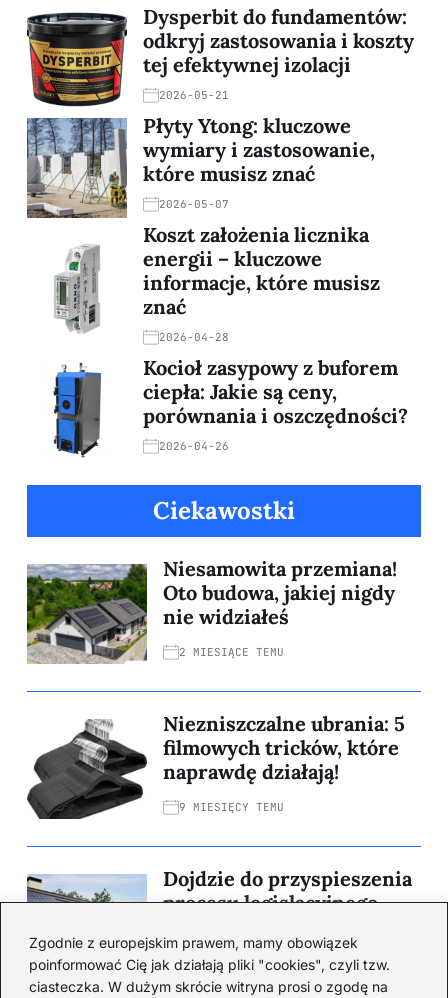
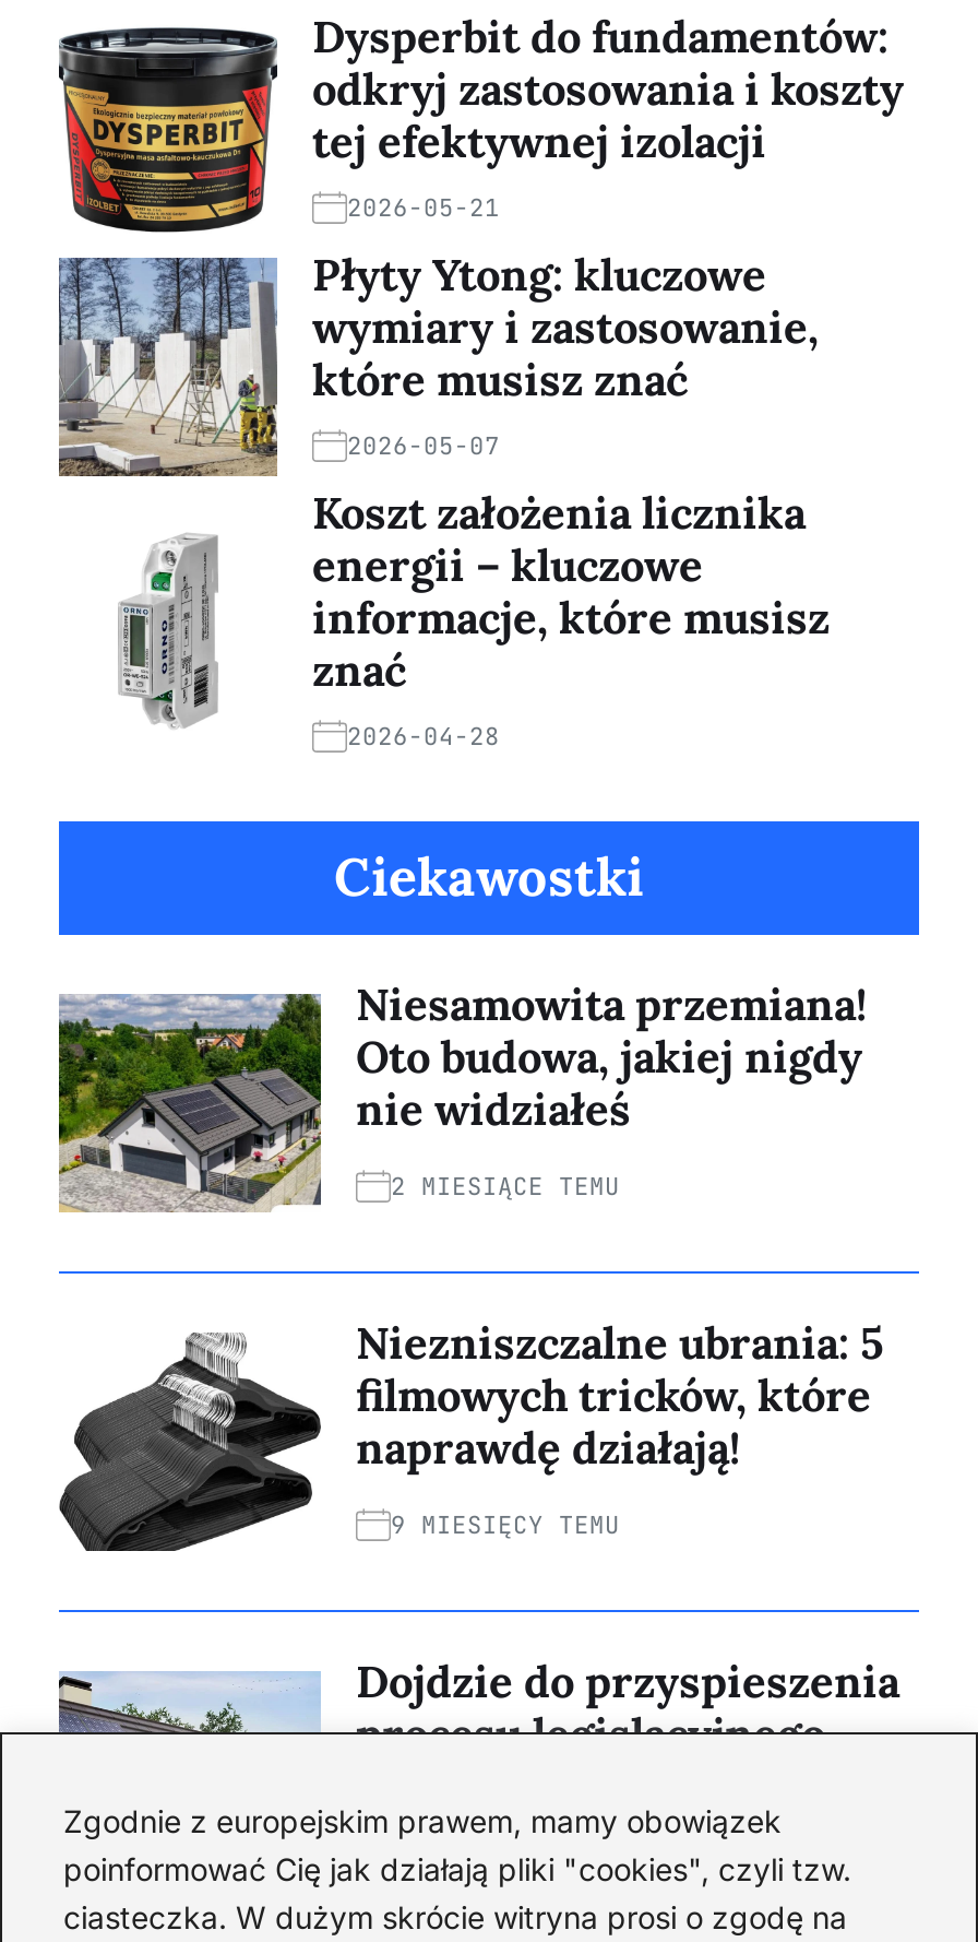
[143,355,408,453] Kocioł zasypowy z buforem | ciepła: Jakie są ceny, | porównania i oszczędności? | 2026-04-26 -> none
[53,364,102,458] [image] -> none

